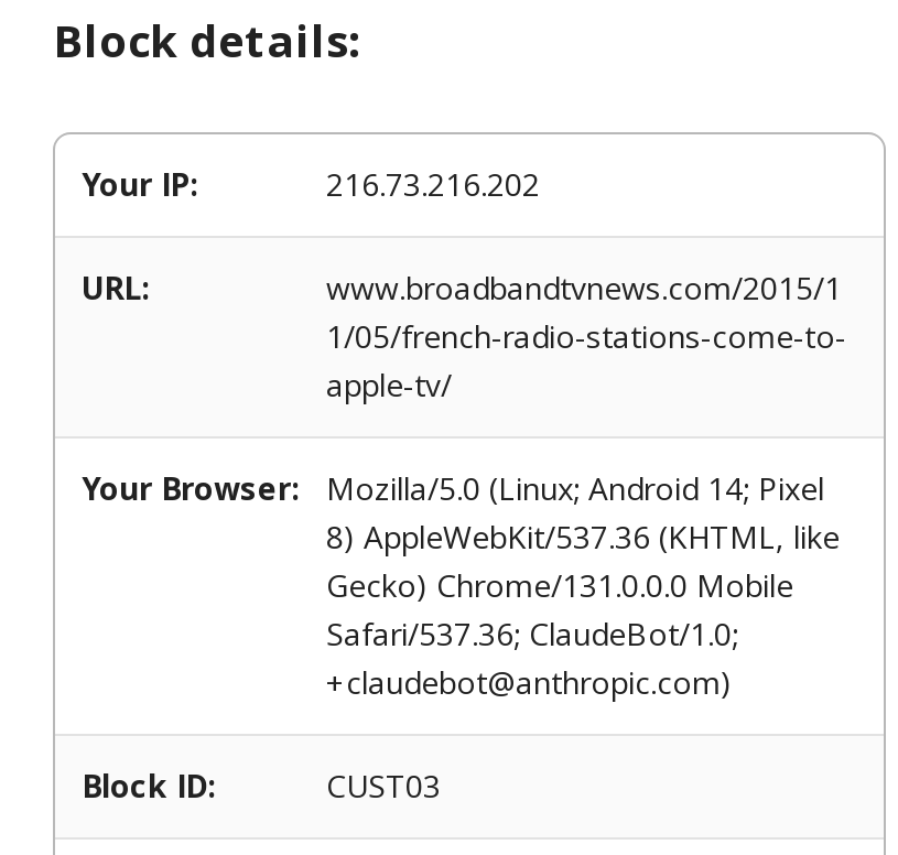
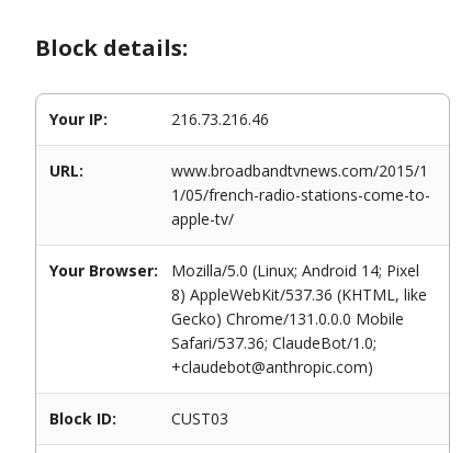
[326,163,540,205] 216.73.216.202 -> [171,109,269,129] 216.73.216.46

